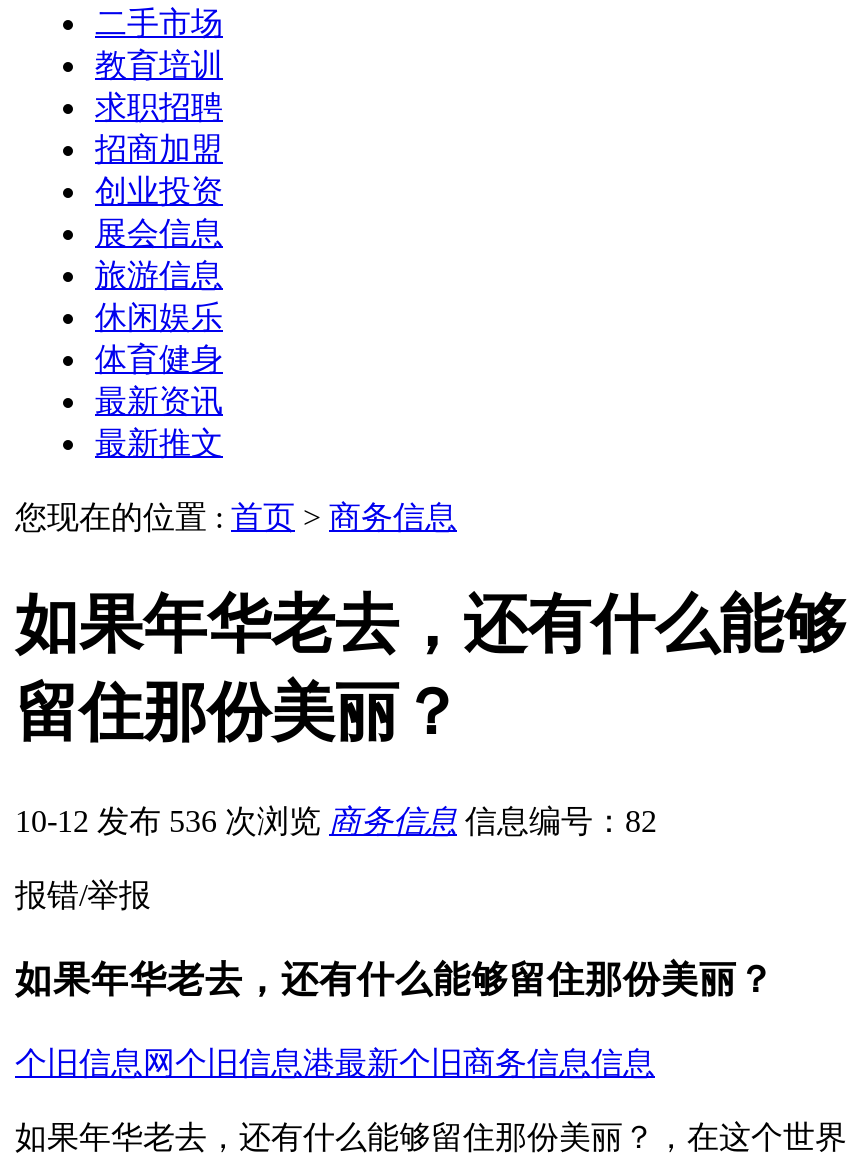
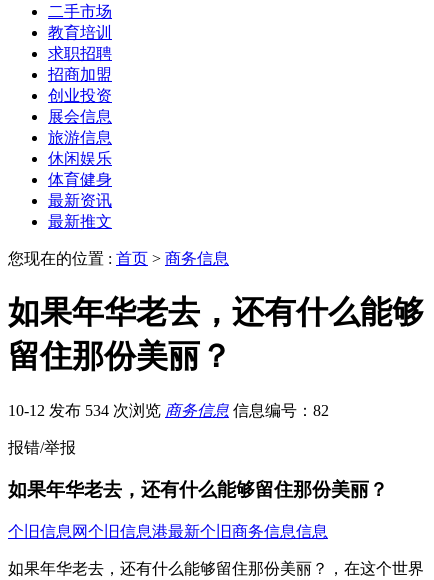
[15,803,657,837] 10-12 发布 536 次浏览 商务信息 信息编号：82 -> [8,402,329,419] 10-12 发布 534 次浏览 商务信息 信息编号：82

